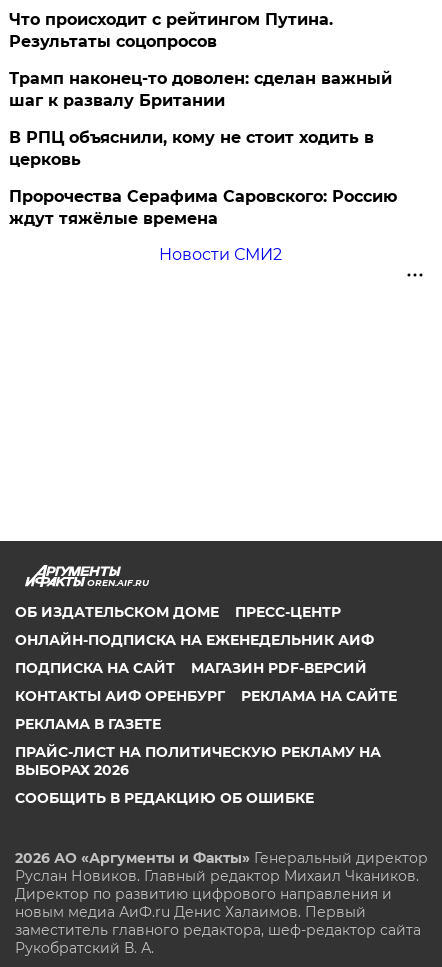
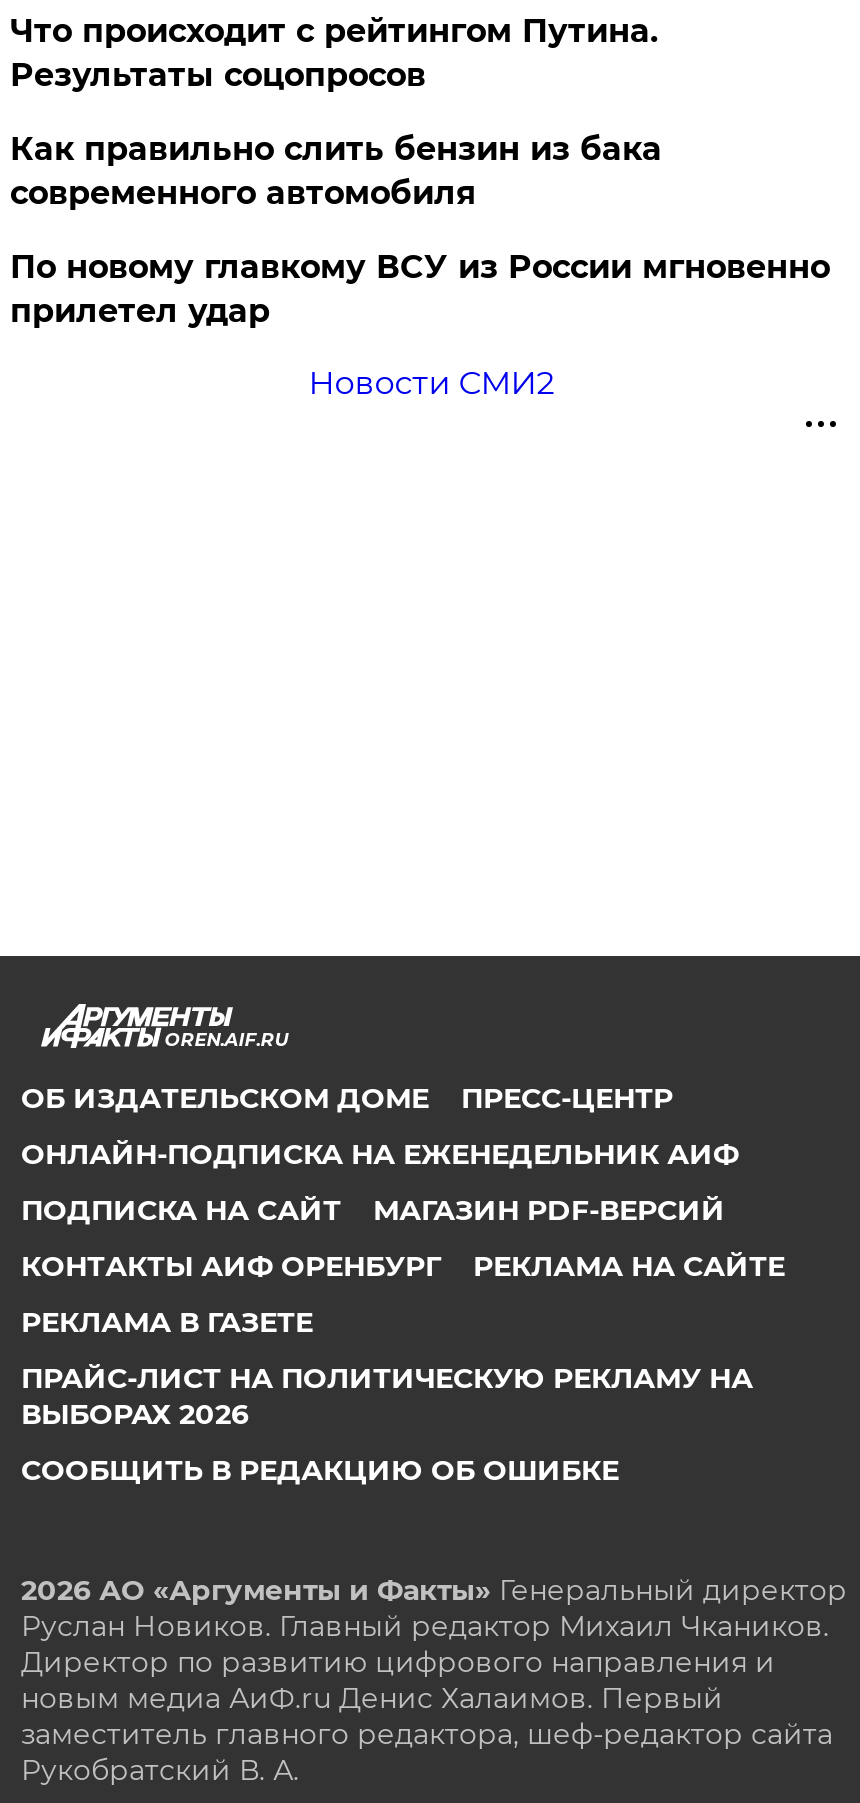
[9,69,397,228] Трамп наконец-то доволен: сделан важный | шаг к развалу Британии | В РПЦ объяснили, кому не стоит ходить в | церковь | Пророчества Серафима Саровского: Россию | ждут тяжёлые времена -> [10,130,830,330] Как правильно слить бензин из бака | современного автомобиля | По новому главкому ВСУ из России мгновенно | прилетел удар

